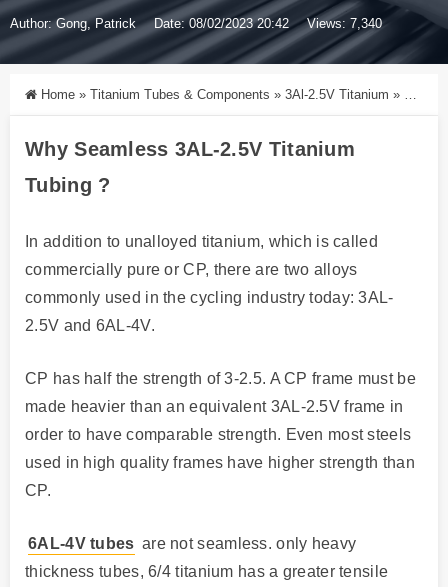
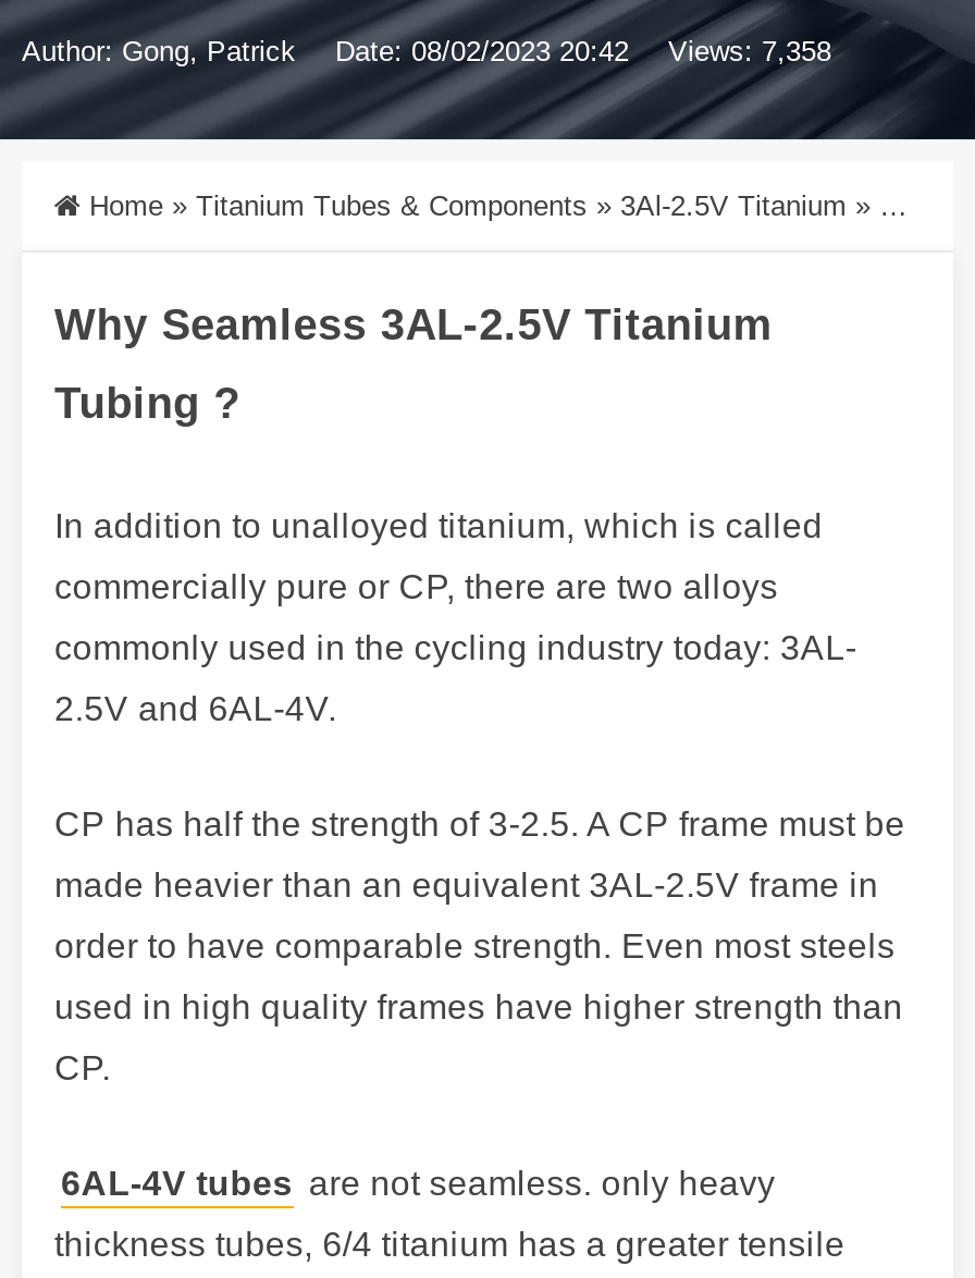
[10,16,382,31] Author: Gong, Patrick Date: 08/02/2023 20:42 Views: 7,340 -> [22,35,831,68] Author: Gong, Patrick Date: 08/02/2023 20:42 Views: 7,358

